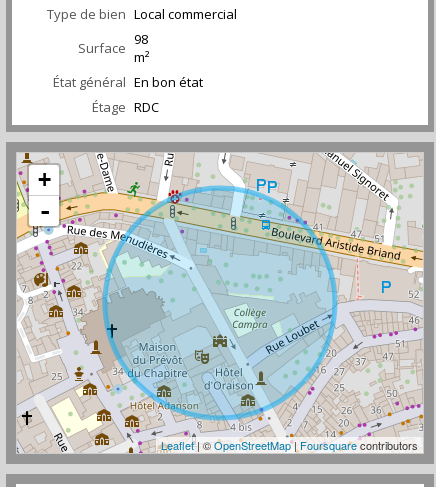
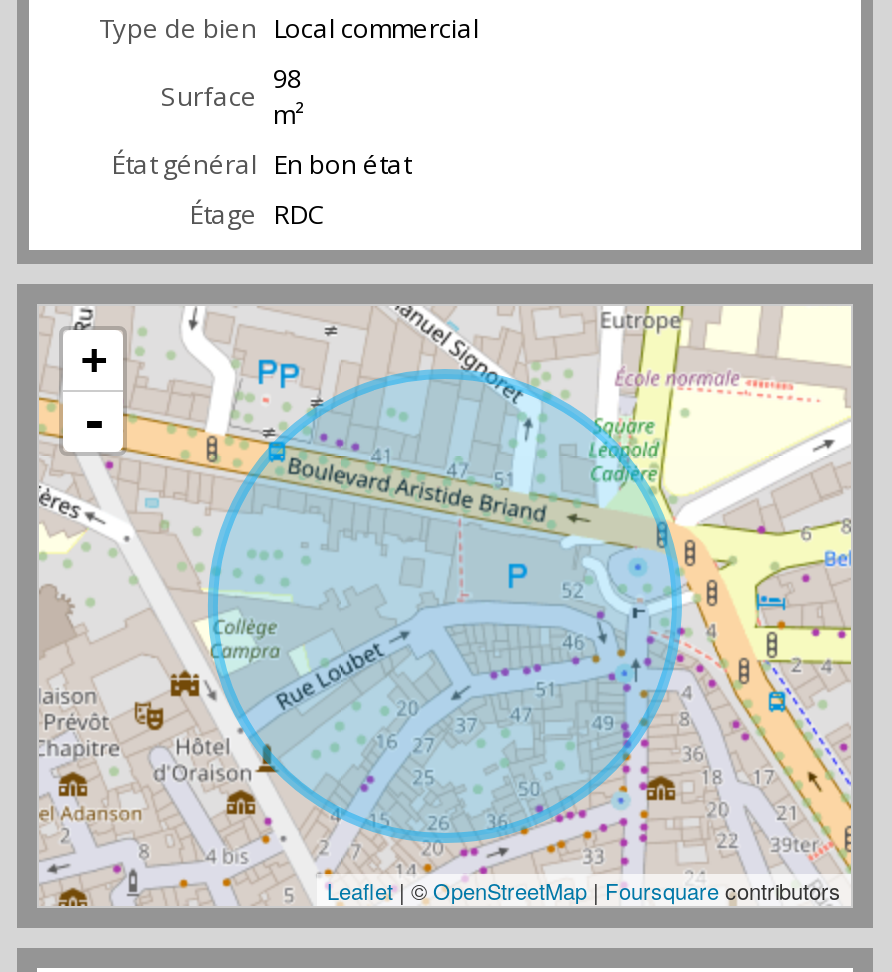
[16,152,424,454] [image] -> [37,304,853,908] [image]

